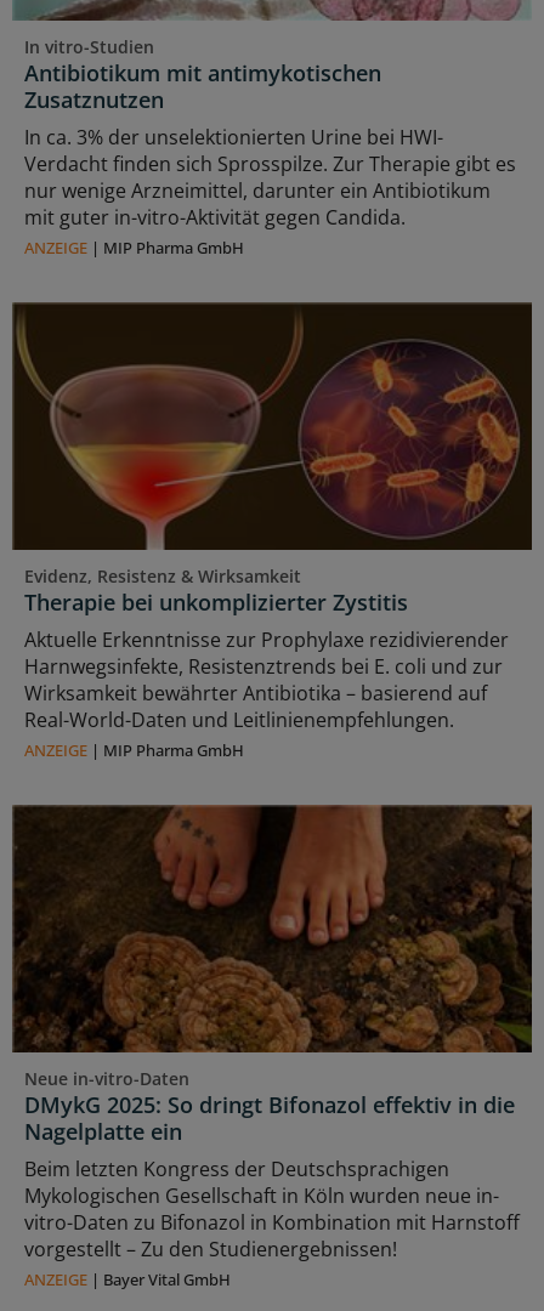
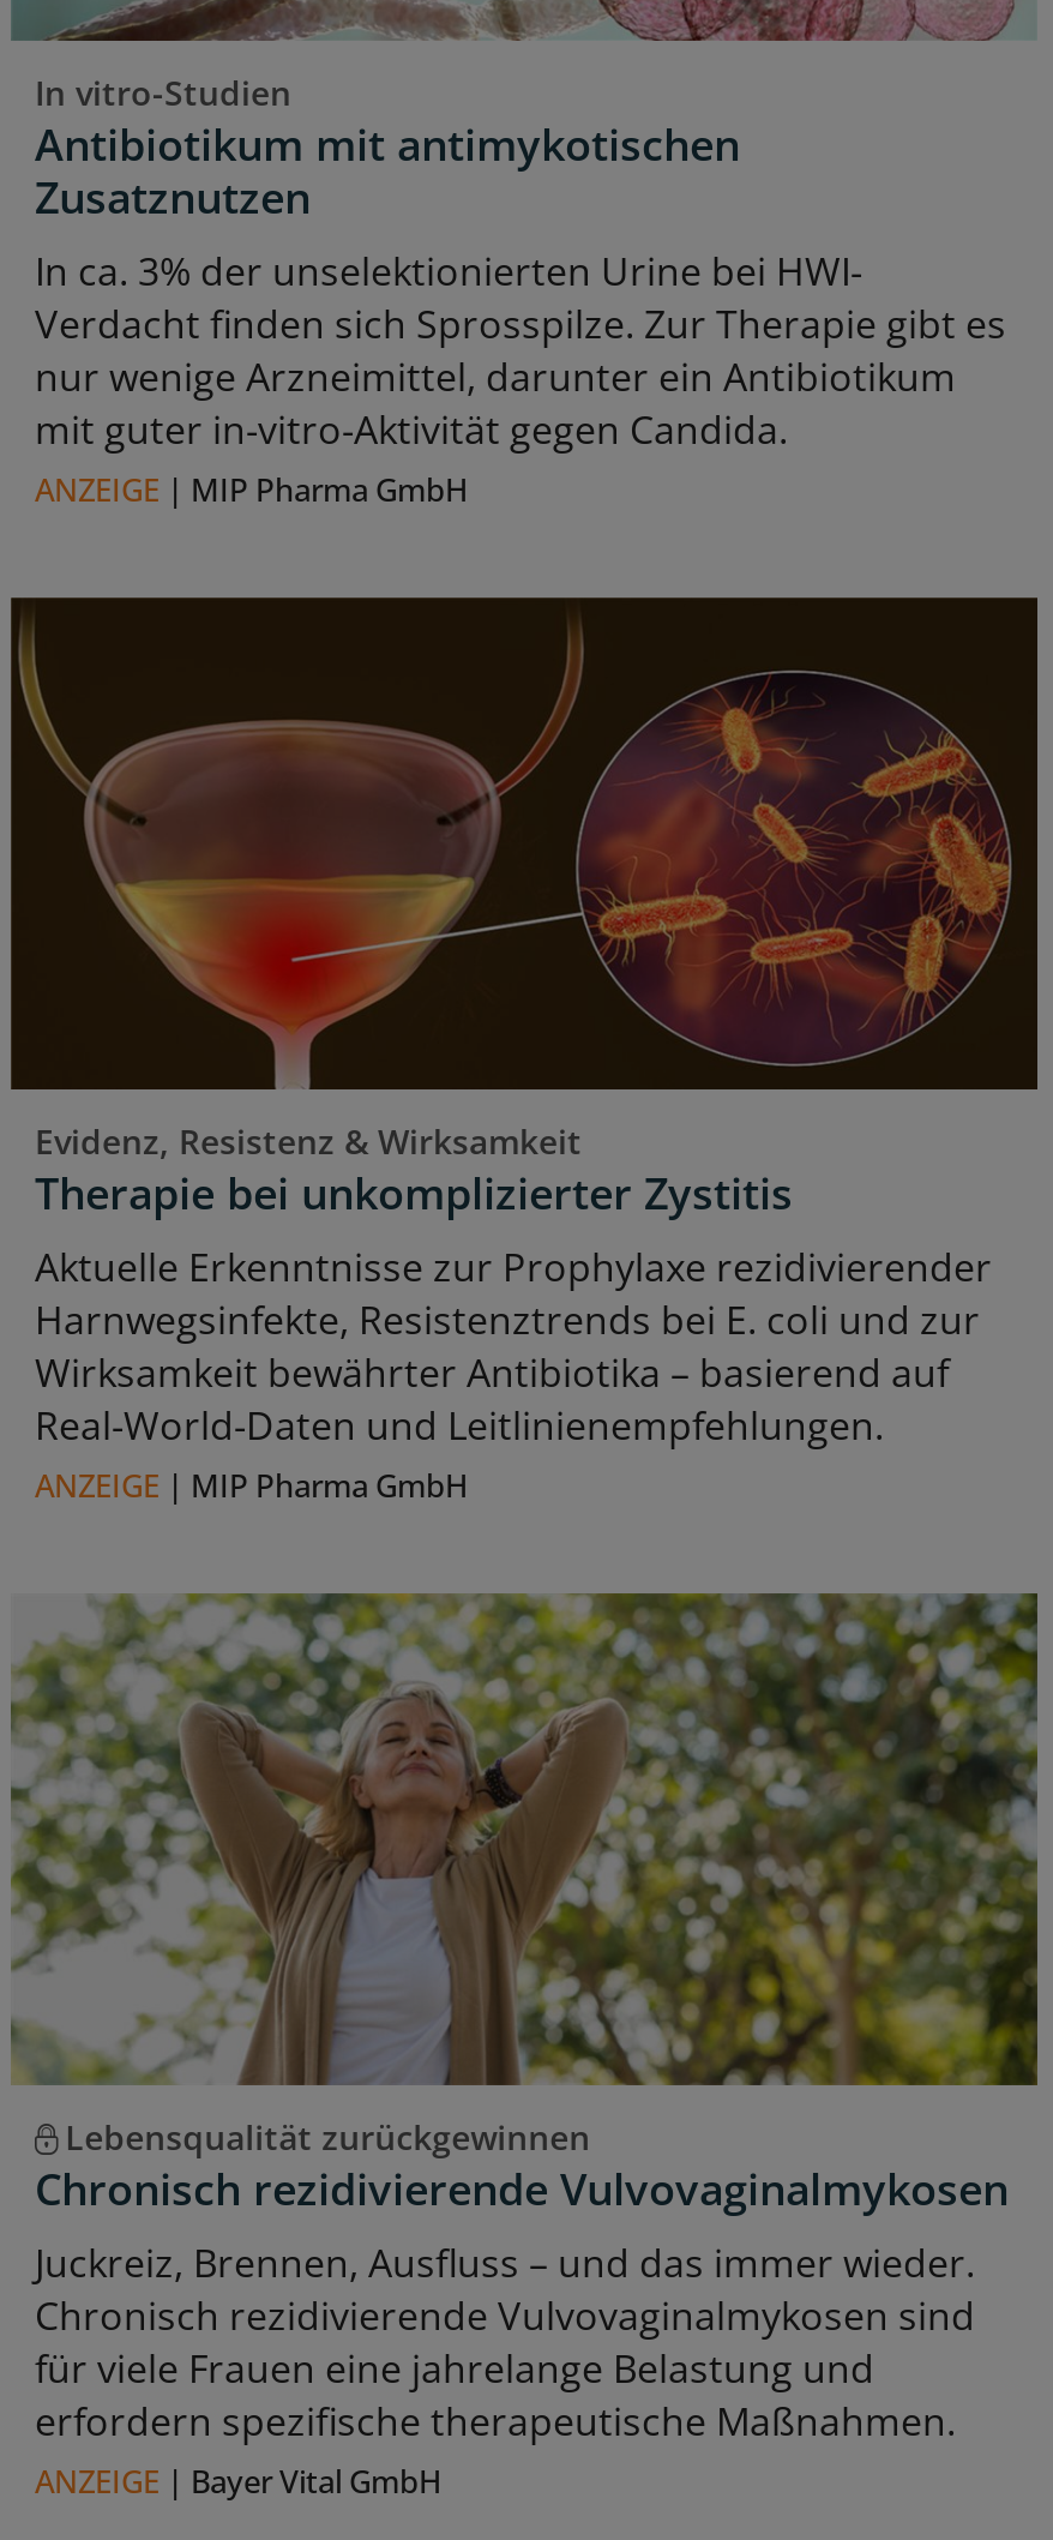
[11,804,533,1263] [image] | Neue in-vitro-Daten | DMykG 2025: So dringt Bifonazol effektiv in die | Nagelplatte ein | Beim letzten Kongress der Deutschsprachigen | Mykologischen Gesellschaft in Köln wurden neue in- | vitro-Daten zu Bifonazol in Kombination mit Harnstoff | vorgestellt – Zu den Studienergebnissen! -> [11,1591,1040,2446] [image] | Lebensqualität zurückgewinnen | Chronisch rezidivierende Vulvovaginalmykosen | Juckreiz, Brennen, Ausfluss – und das immer wieder. | Chronisch rezidivierende Vulvovaginalmykosen sind | für viele Frauen eine jahrelange Belastung und | erfordern spezifische therapeutische Maßnahmen.

